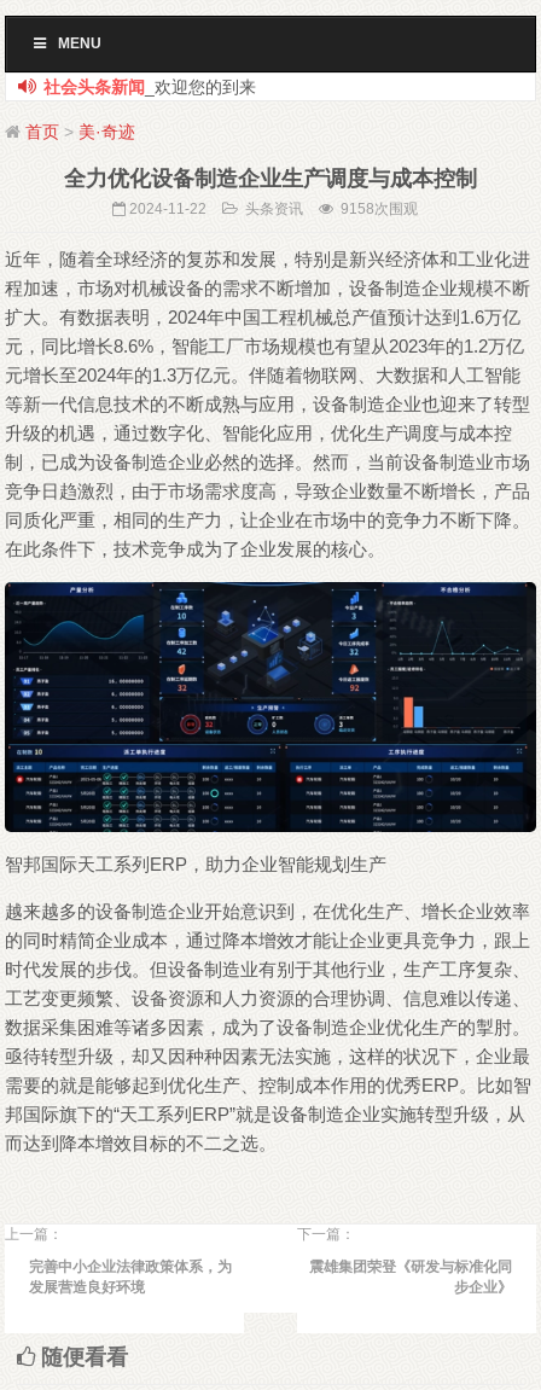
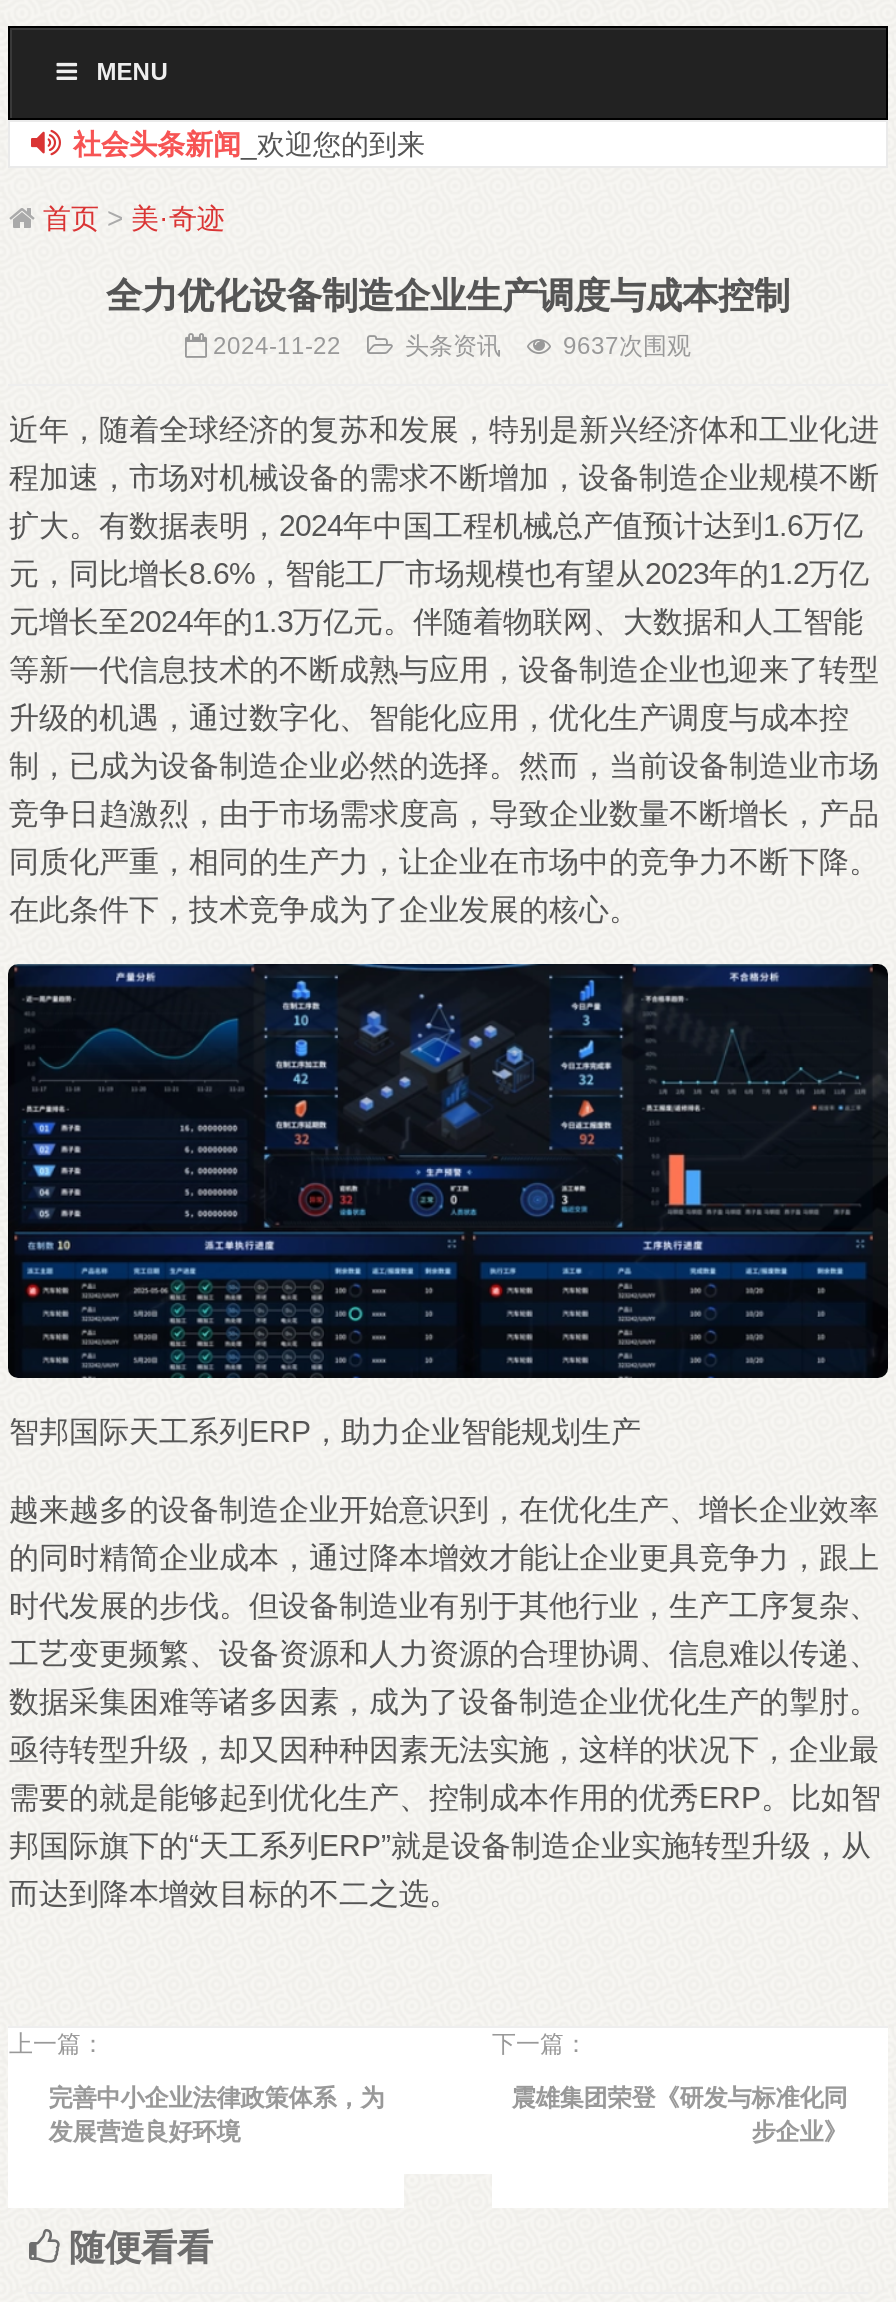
[340,200,417,217] 9158次围观 -> [563,332,691,360] 9637次围观

